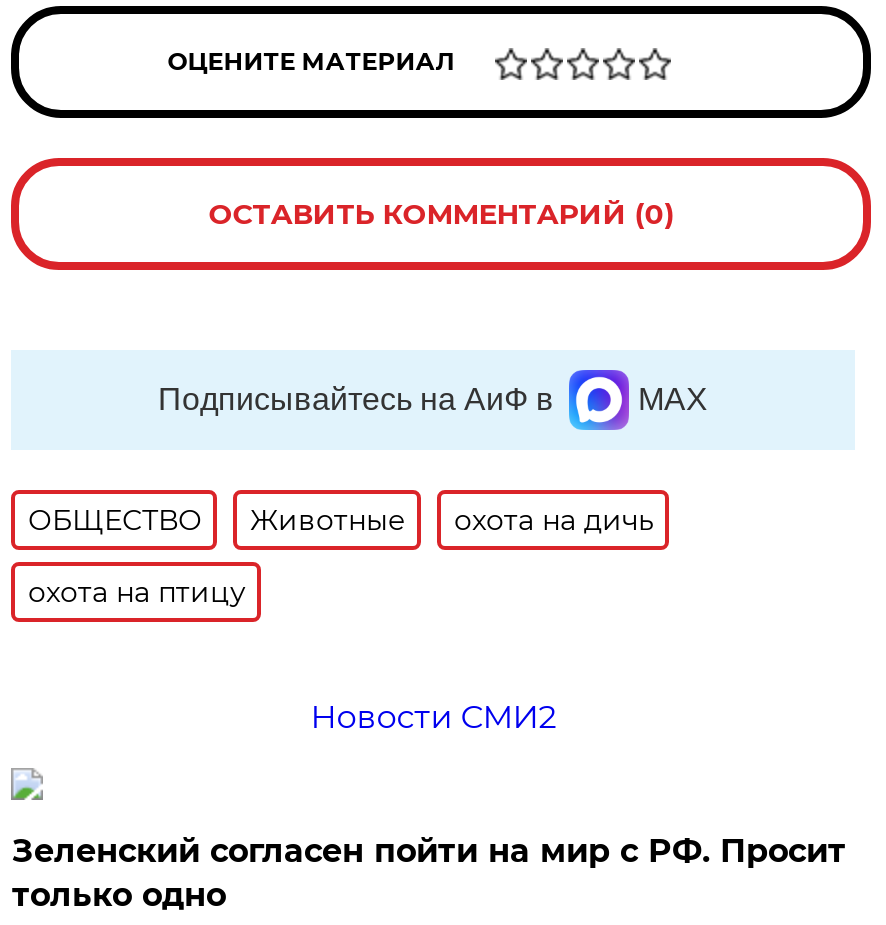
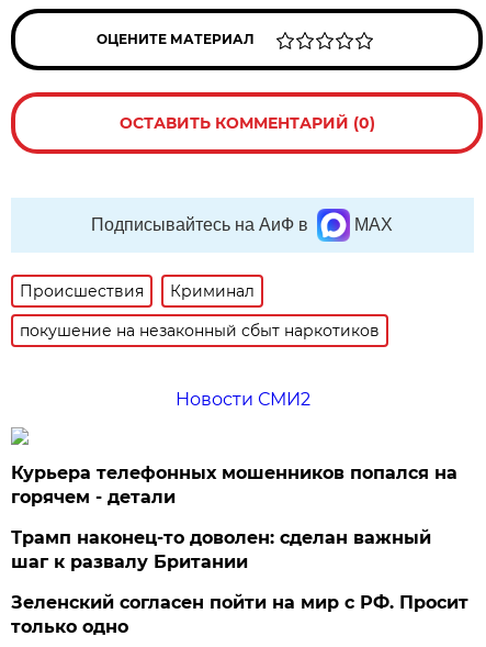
[28,502,654,538] ОБЩЕСТВО | Животные | охота на дичь -> [20,281,255,301] Происшествия | Криминал
[28,574,246,610] охота на птицу -> [20,321,380,341] покушение на незаконный сбыт наркотиков
none -> [11,462,458,572] Курьера телефонных мошенников попался на | горячем - детали | Трамп наконец-то доволен: сделан важный | шаг к развалу Британии

